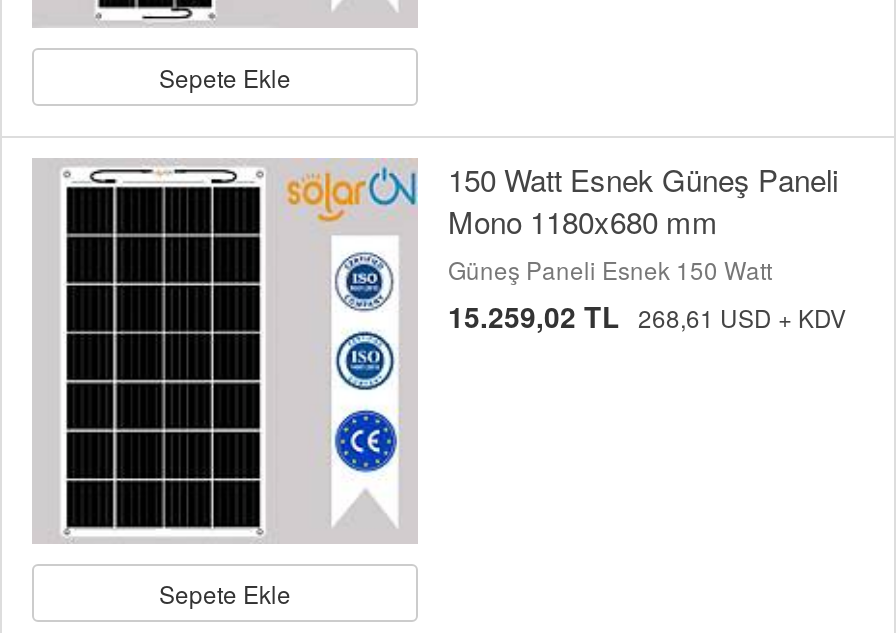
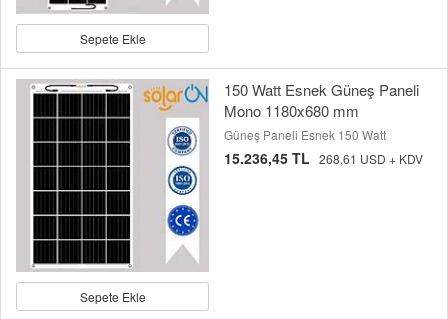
[448,296,846,336] 15.259,02 TL 268,61 USD + KDV -> [224,148,423,168] 15.236,45 TL 268,61 USD + KDV

